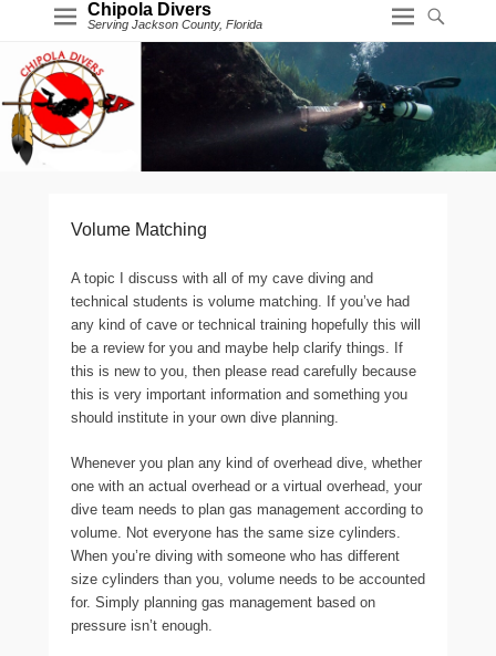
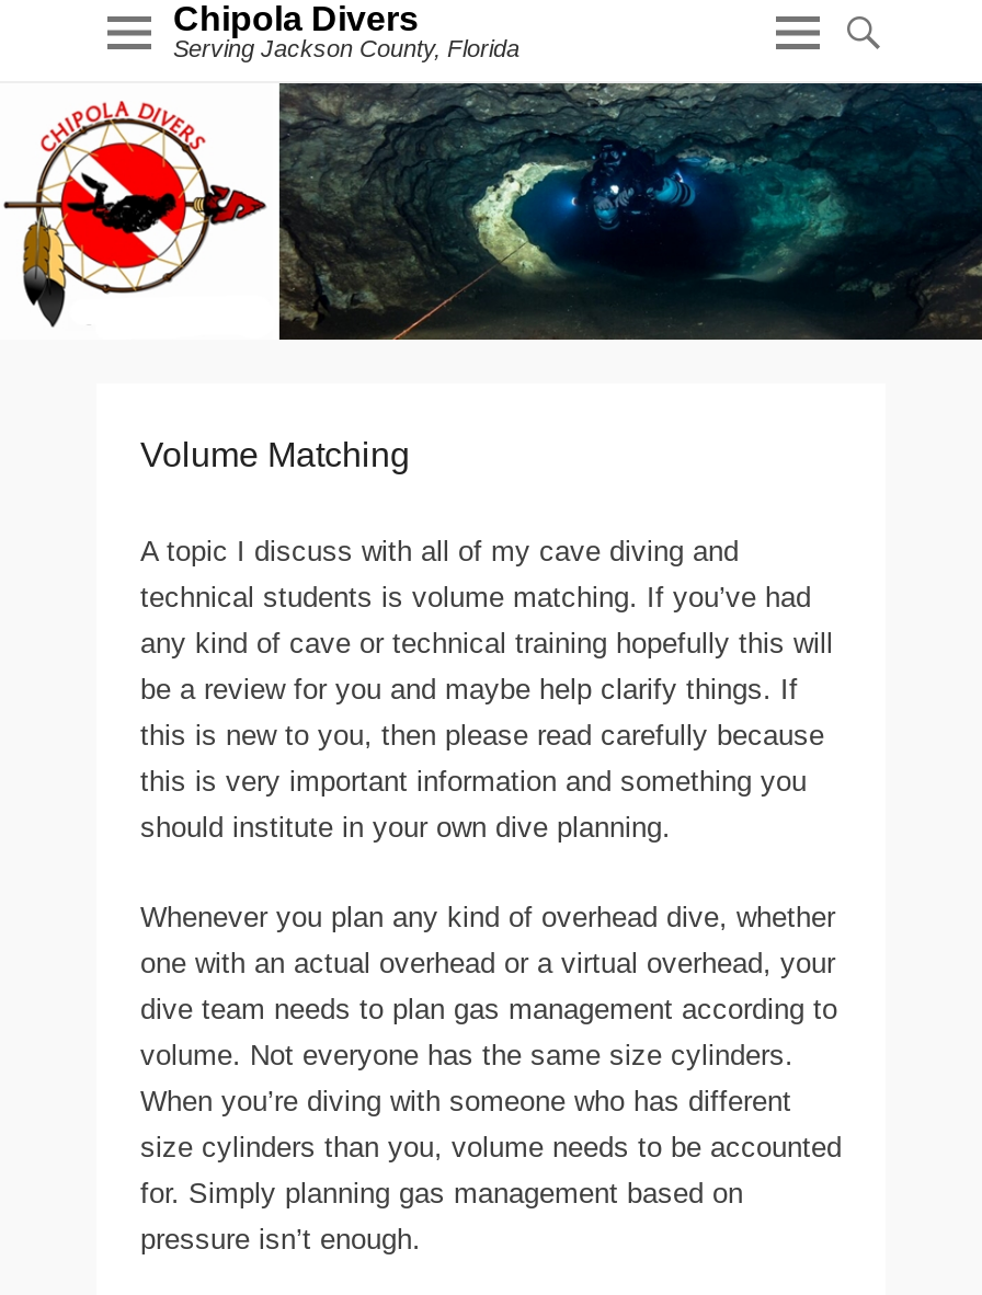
[141,42,493,173] [image] -> [278,83,975,342] [image]

